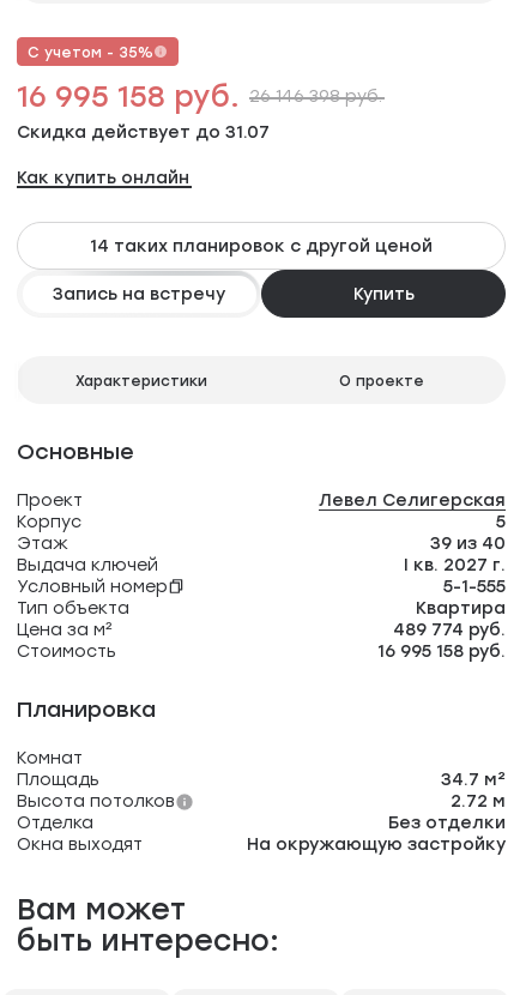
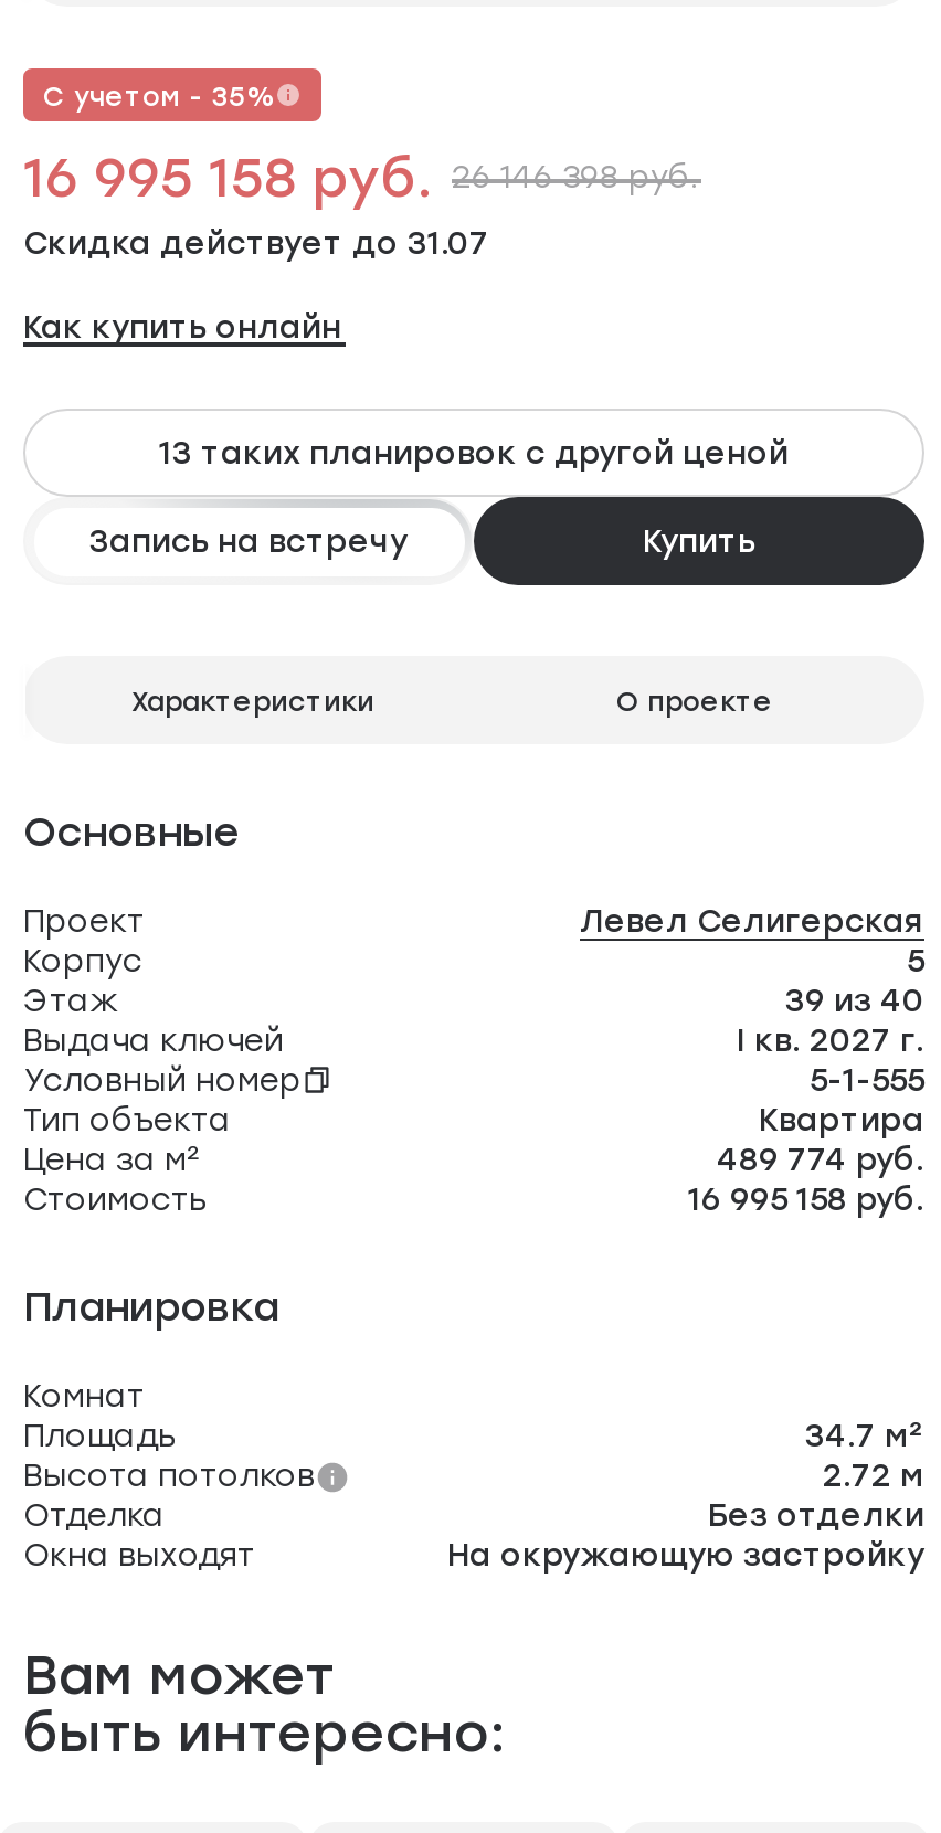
[90,234,433,257] 14 таких планировок с другой ценой -> [159,431,789,473] 13 таких планировок с другой ценой

